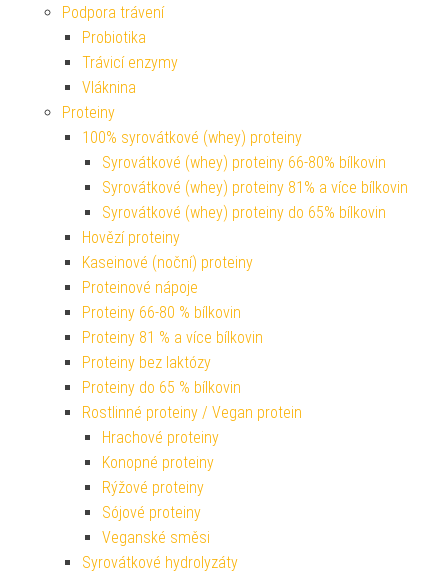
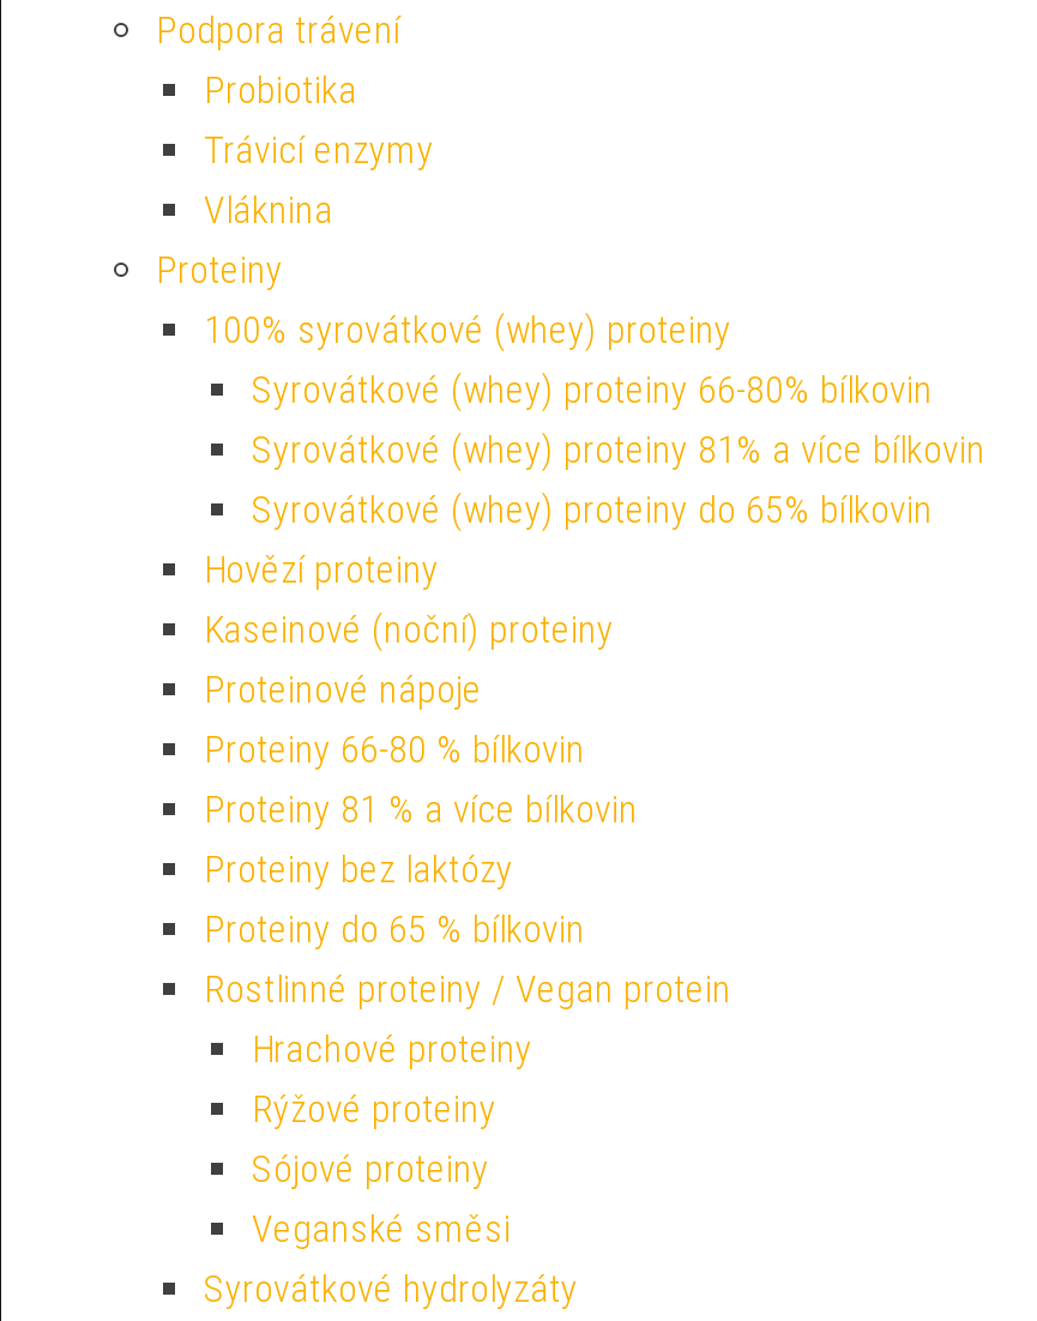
[102,453,214,472] Konopné proteiny -> none

